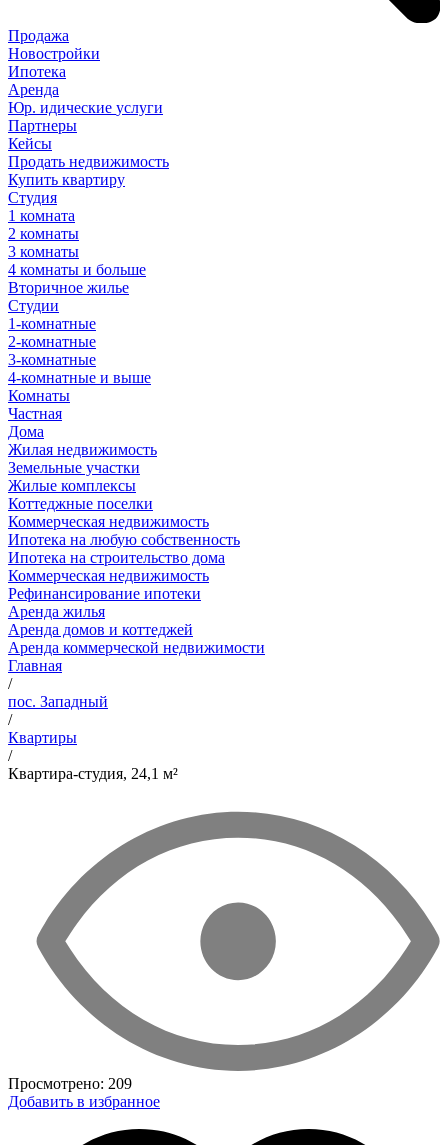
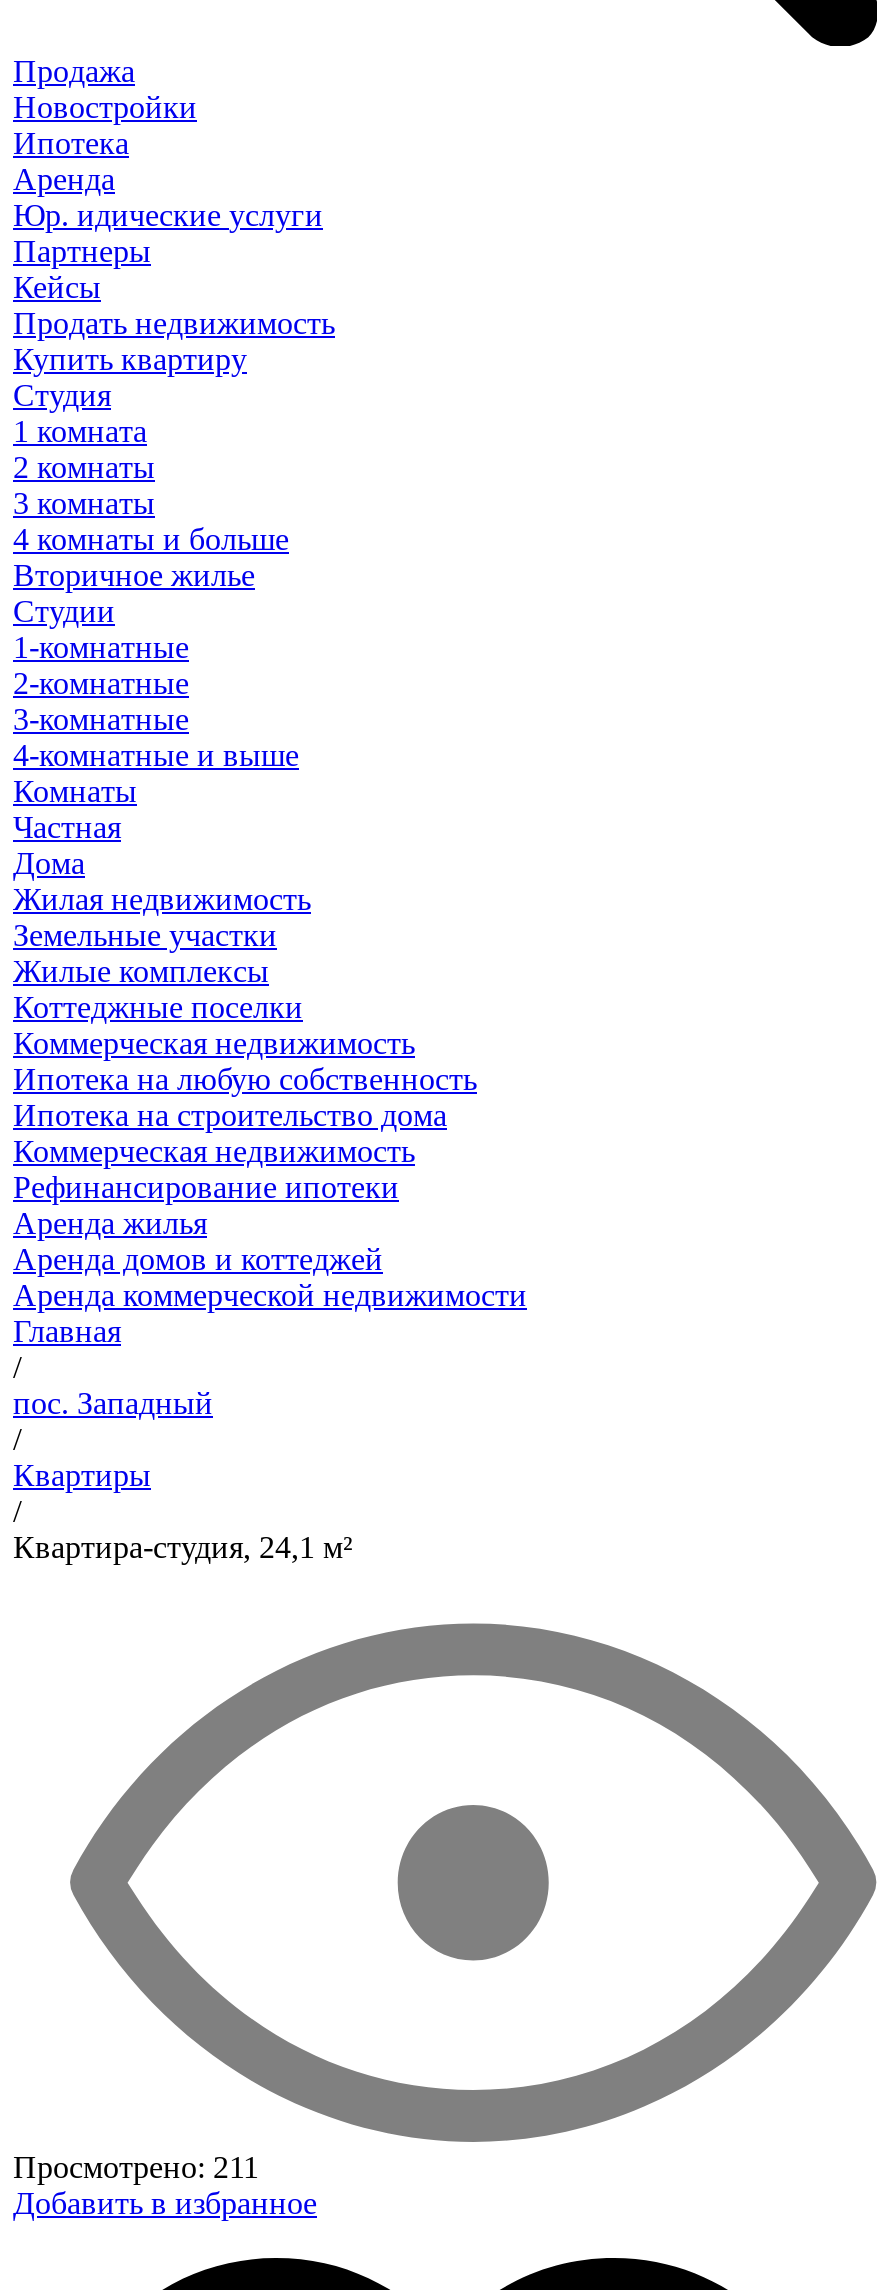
[8,1075,132,1092] Просмотрено: 209 -> [13,2150,259,2184] Просмотрено: 211

